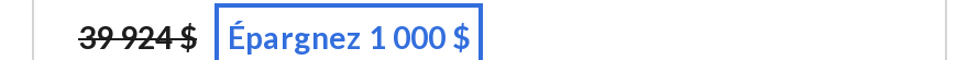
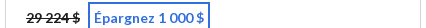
[78,17,470,55] 39 924 $ Épargnez 1 000 $ -> [26,8,204,25] 29 224 $ Épargnez 1 000 $

